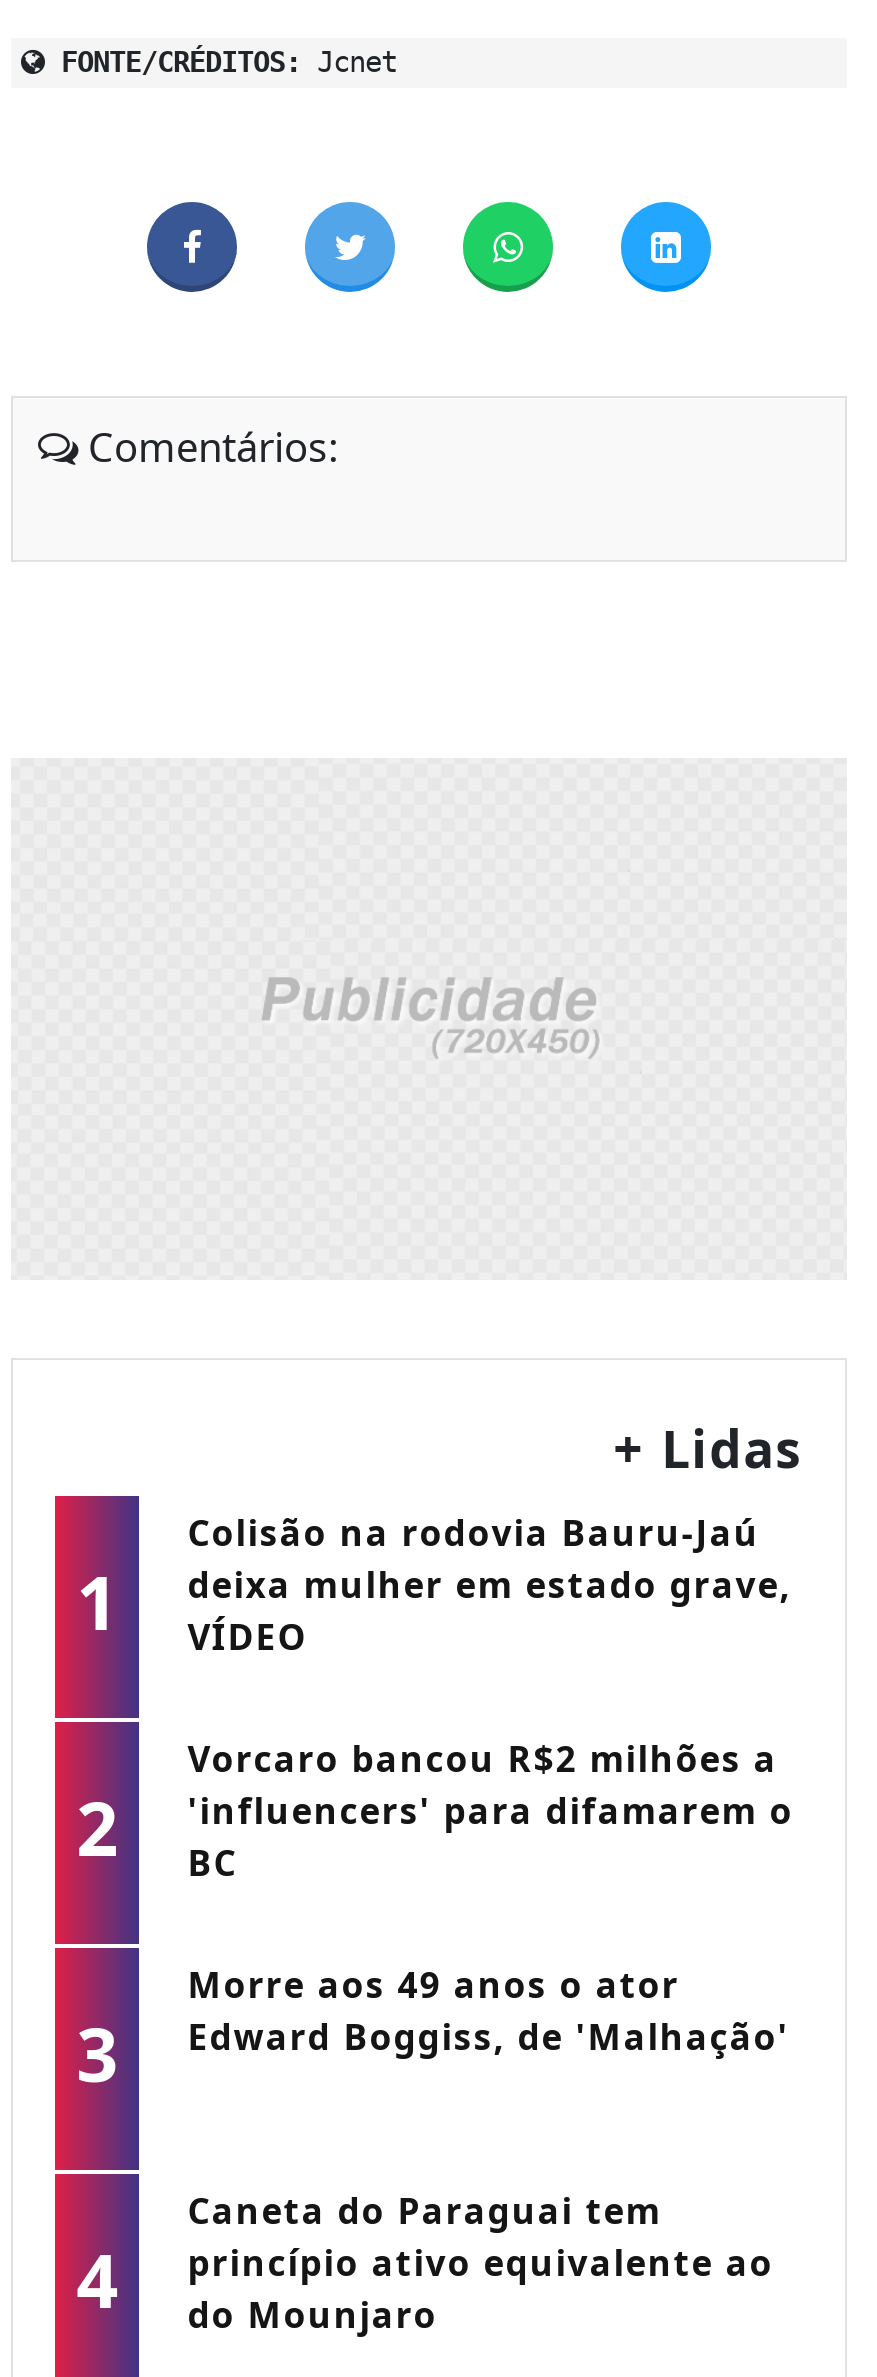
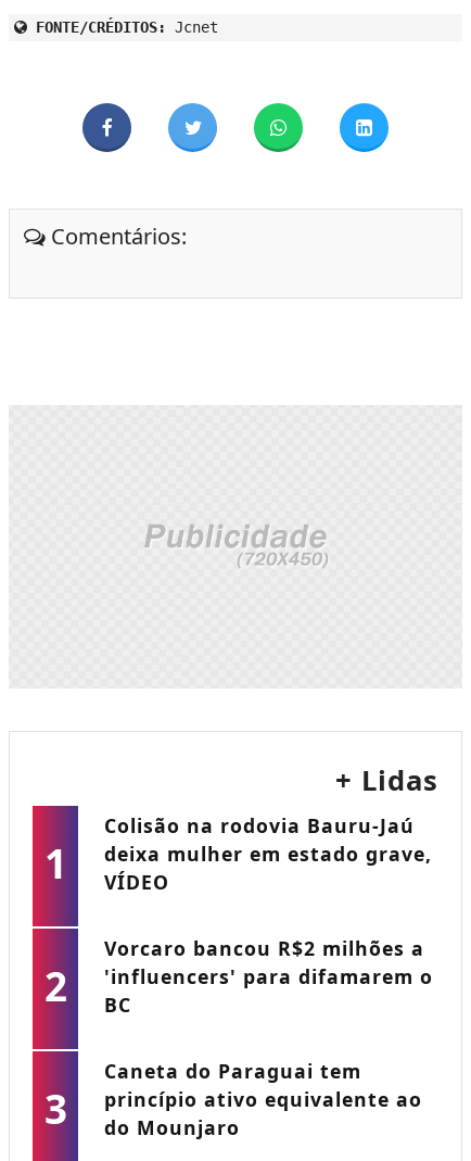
[76,1961,789,2331] Morre aos 49 anos o ator | Edward Boggiss, de 'Malhação' | 4 -> none

